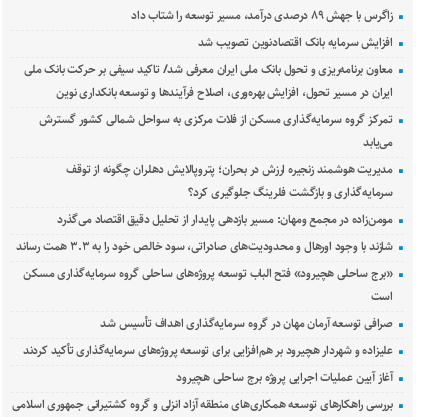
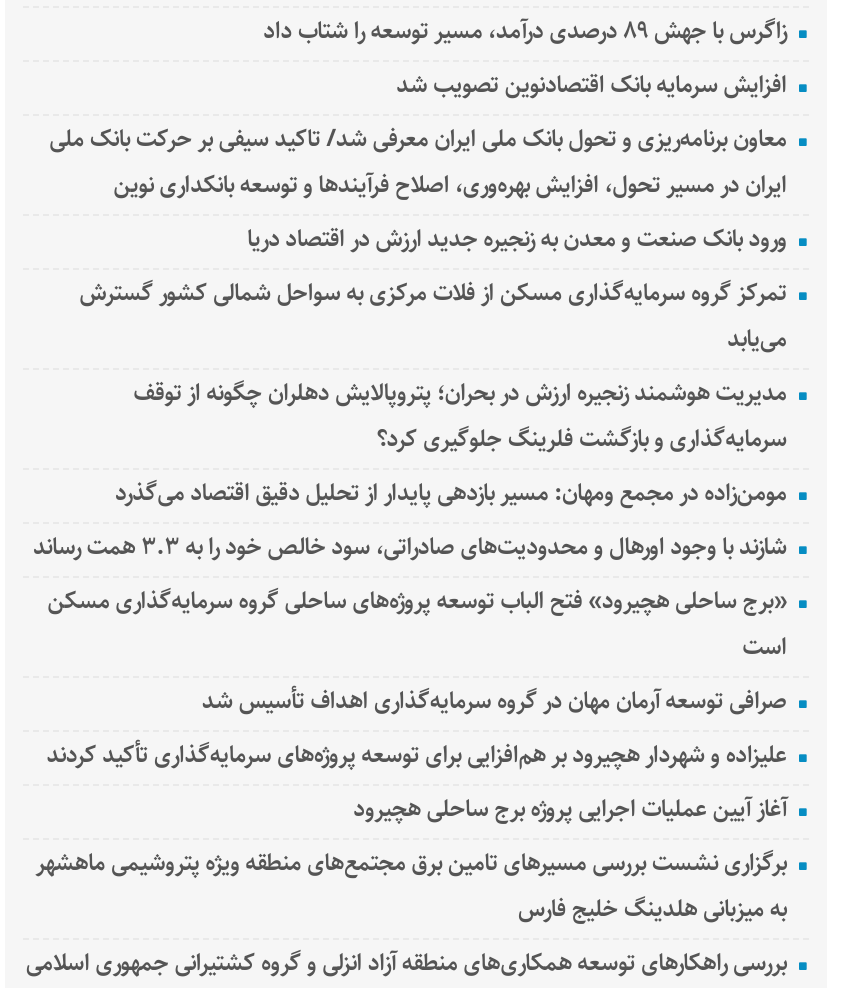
none -> [247,220,787,258] ورود بانک صنعت و معدن به زنجیره جدید ارزش در اقتصاد دریا
none -> [36,844,787,928] برگزاری نشست بررسی مسیرهای تامین برق مجتمع‌های منطقه ویژه پتروشیمی ماهشهر | به میزبانی هلدینگ خلیج فارس

